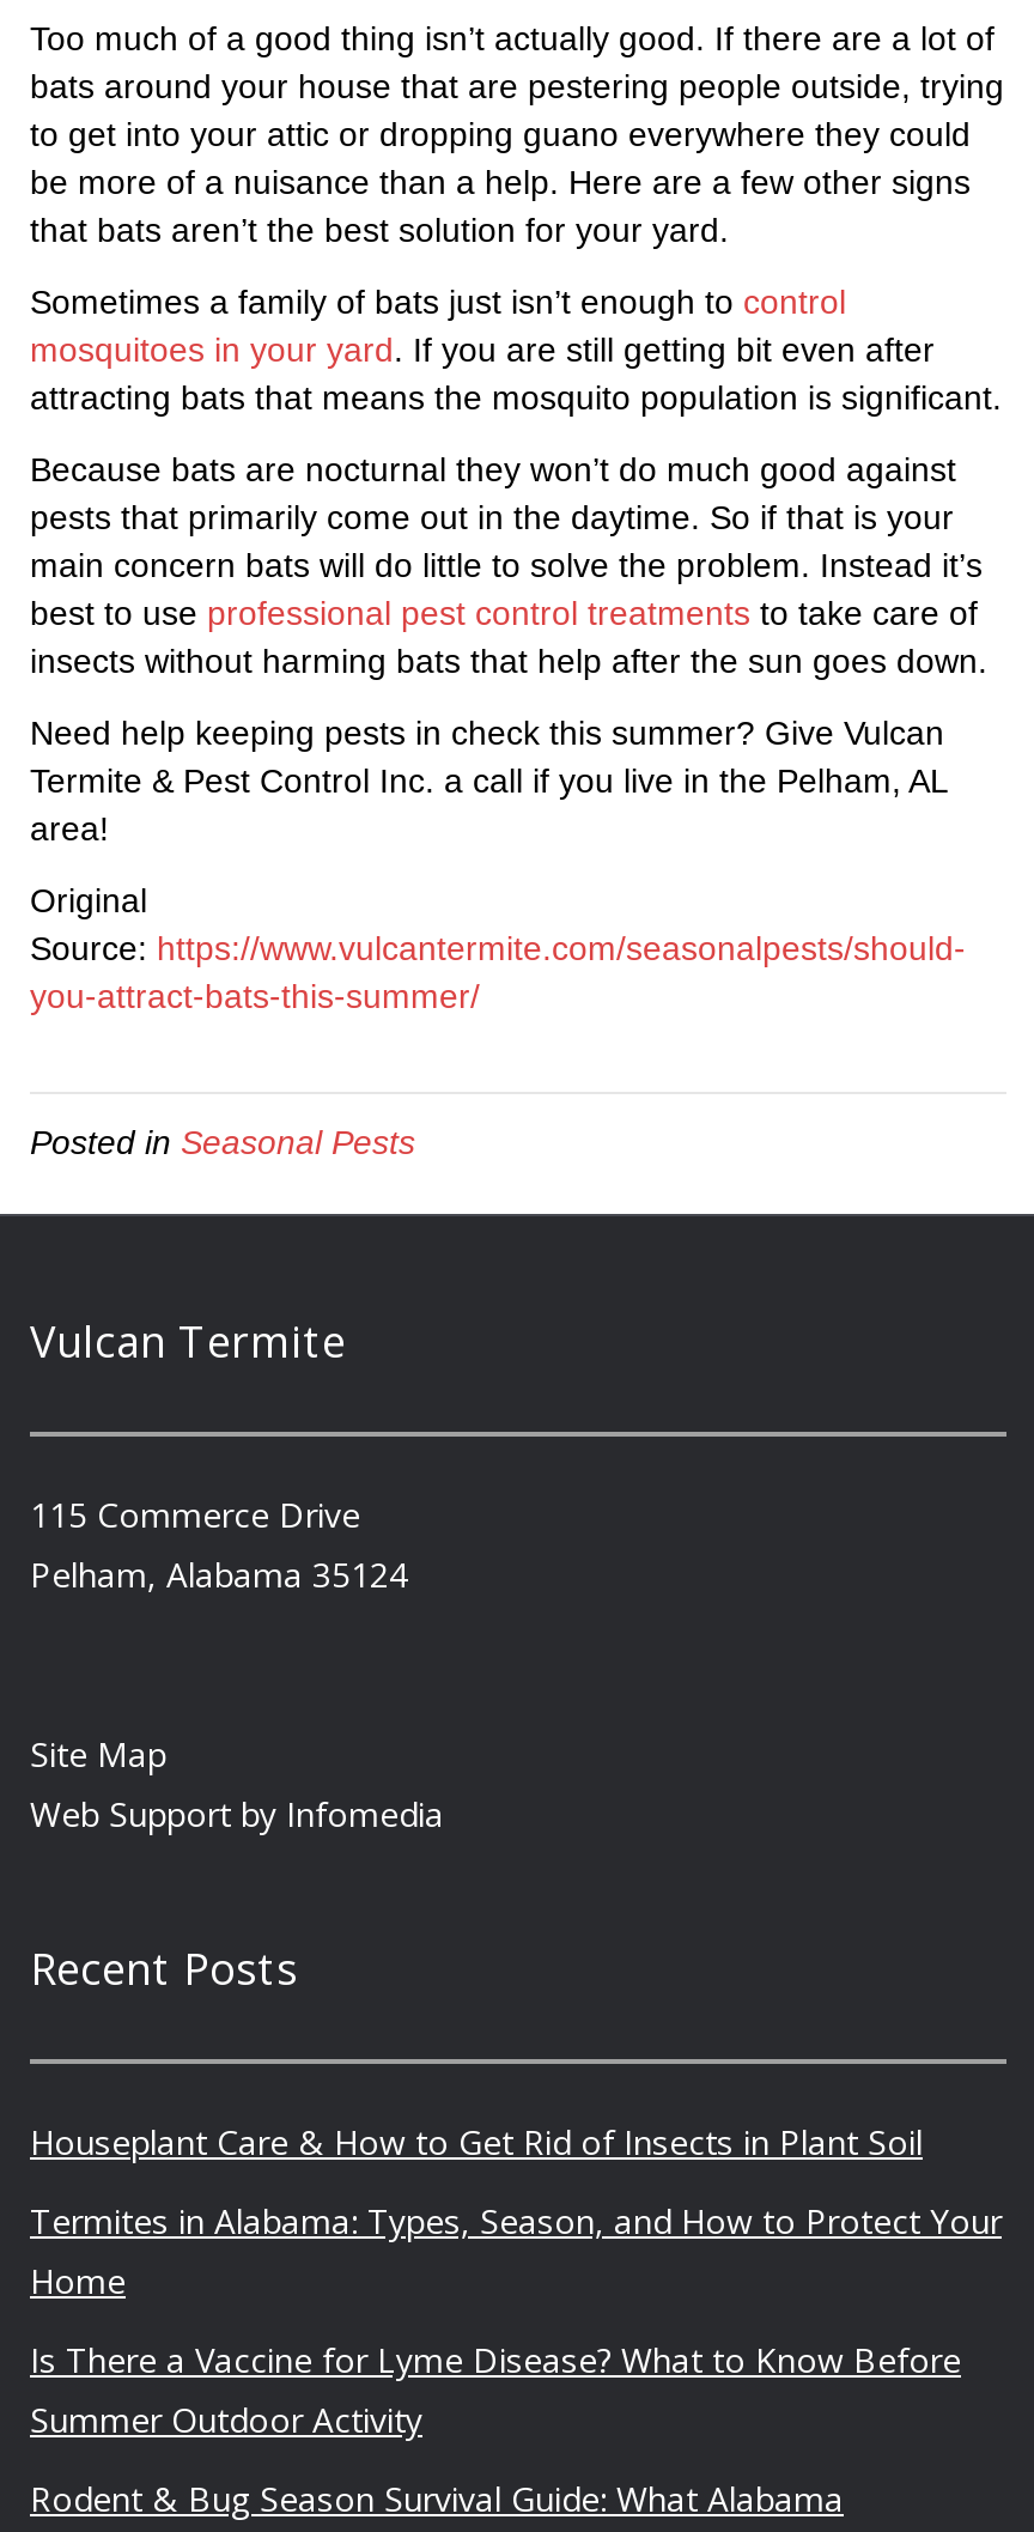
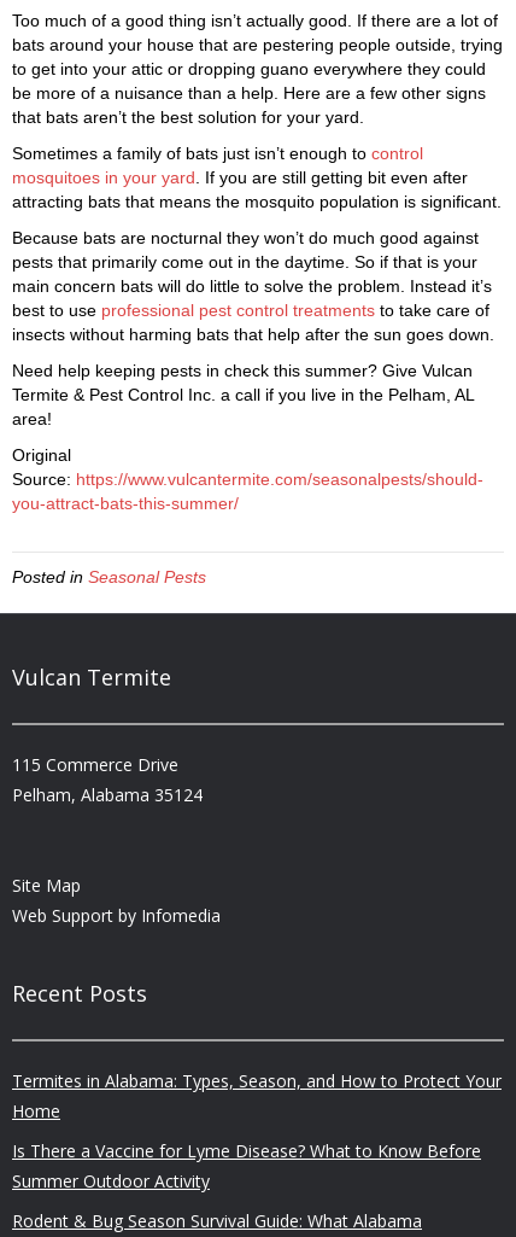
[30,2119,923,2164] Houseplant Care & How to Get Rid of Insects in Plant Soil -> none

